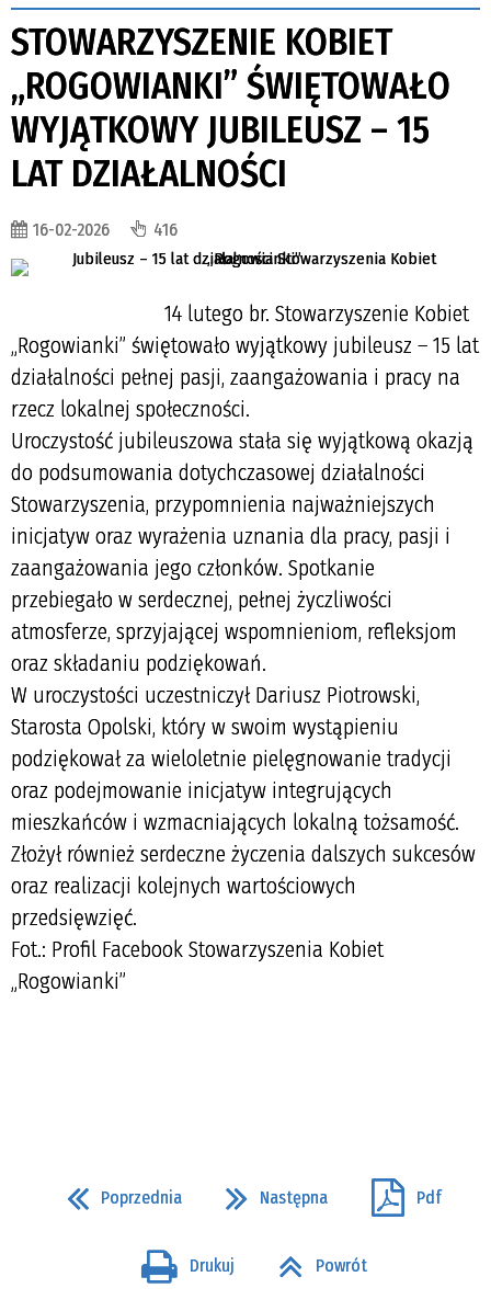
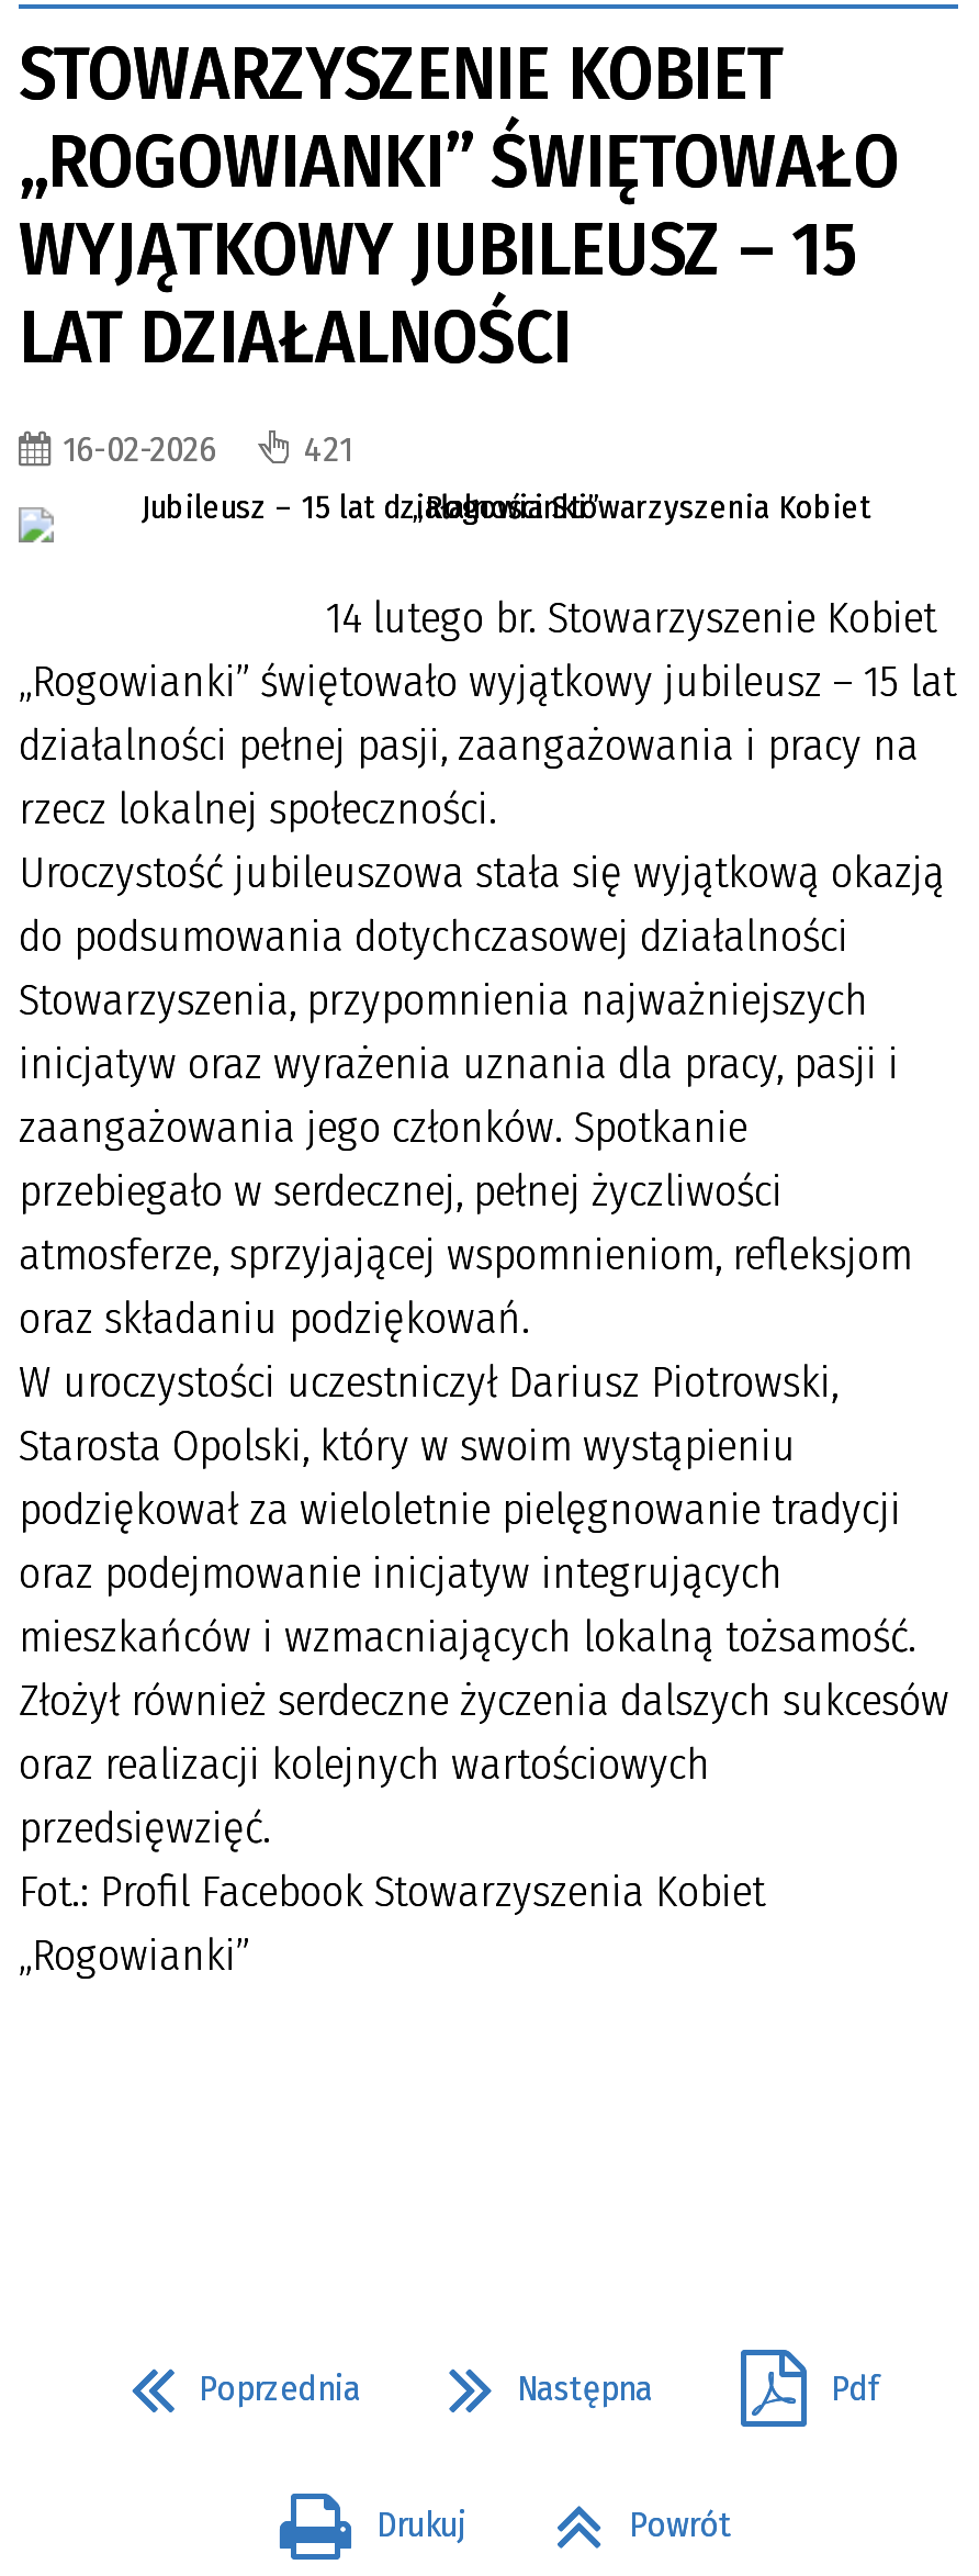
[153,219,178,240] 416 -> [304,427,352,469] 421

